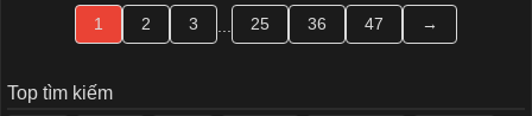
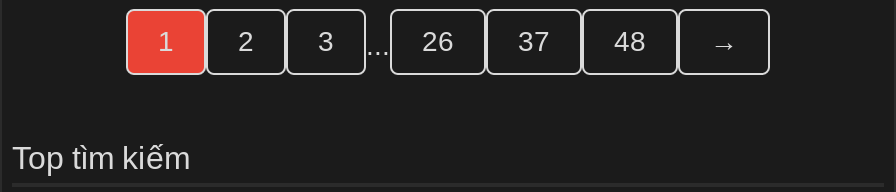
[251,14,270,33] 25 -> [422,23,454,55] 26
[308,14,327,33] 36 -> [518,23,550,55] 37
[365,14,384,33] 47 -> [614,23,646,55] 48

